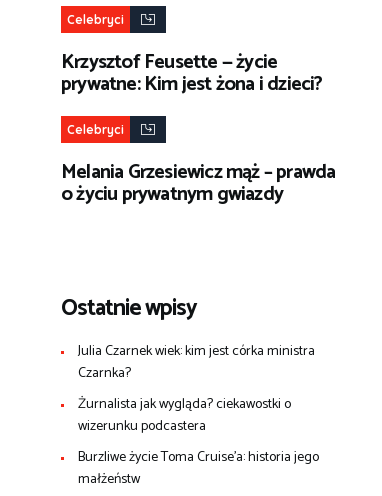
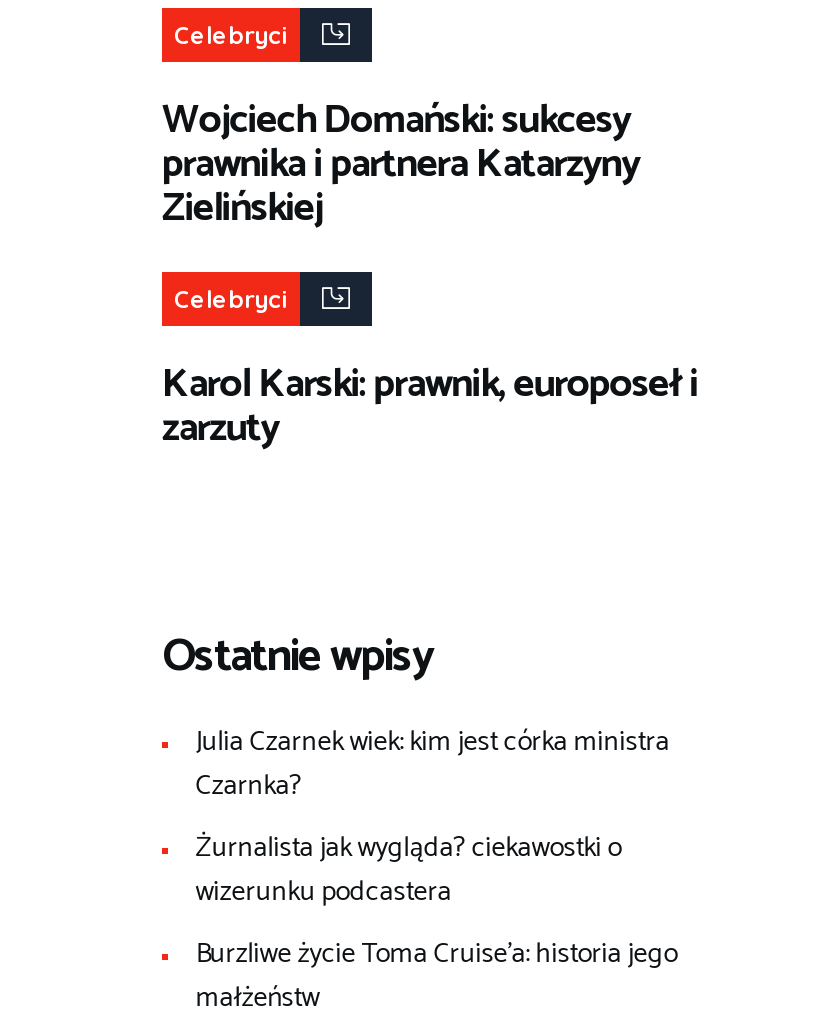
[61,46,323,101] Krzysztof Feusette — życie | prywatne: Kim jest żona i dzieci? -> [162,88,640,242] Wojciech Domański: sukcesy | prawnika i partnera Katarzyny | Zielińskiej
[61,156,335,211] Melania Grzesiewicz mąż – prawda | o życiu prywatnym gwiazdy -> [162,352,698,462] Karol Karski: prawnik, europoseł i | zarzuty

